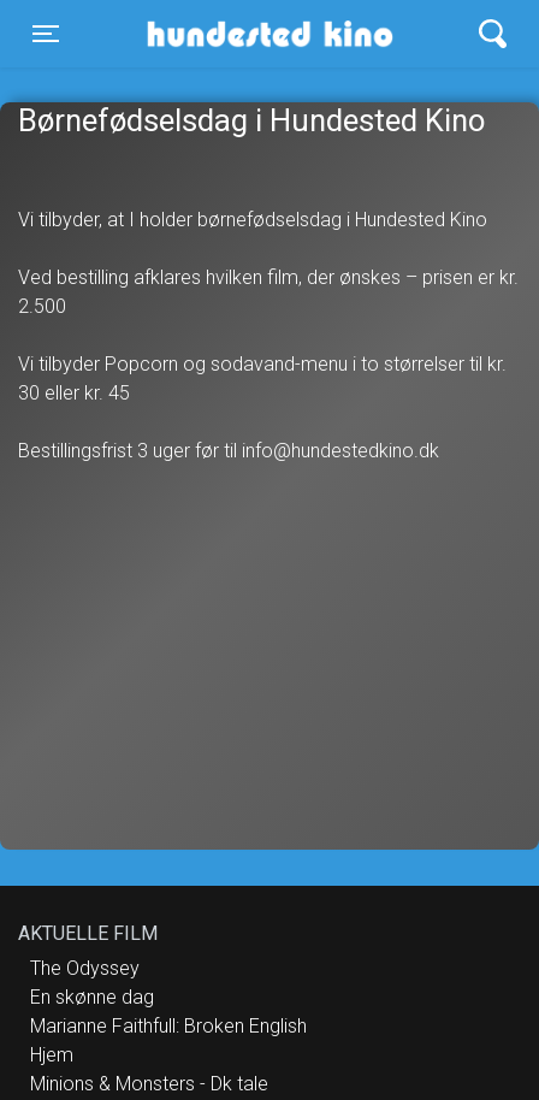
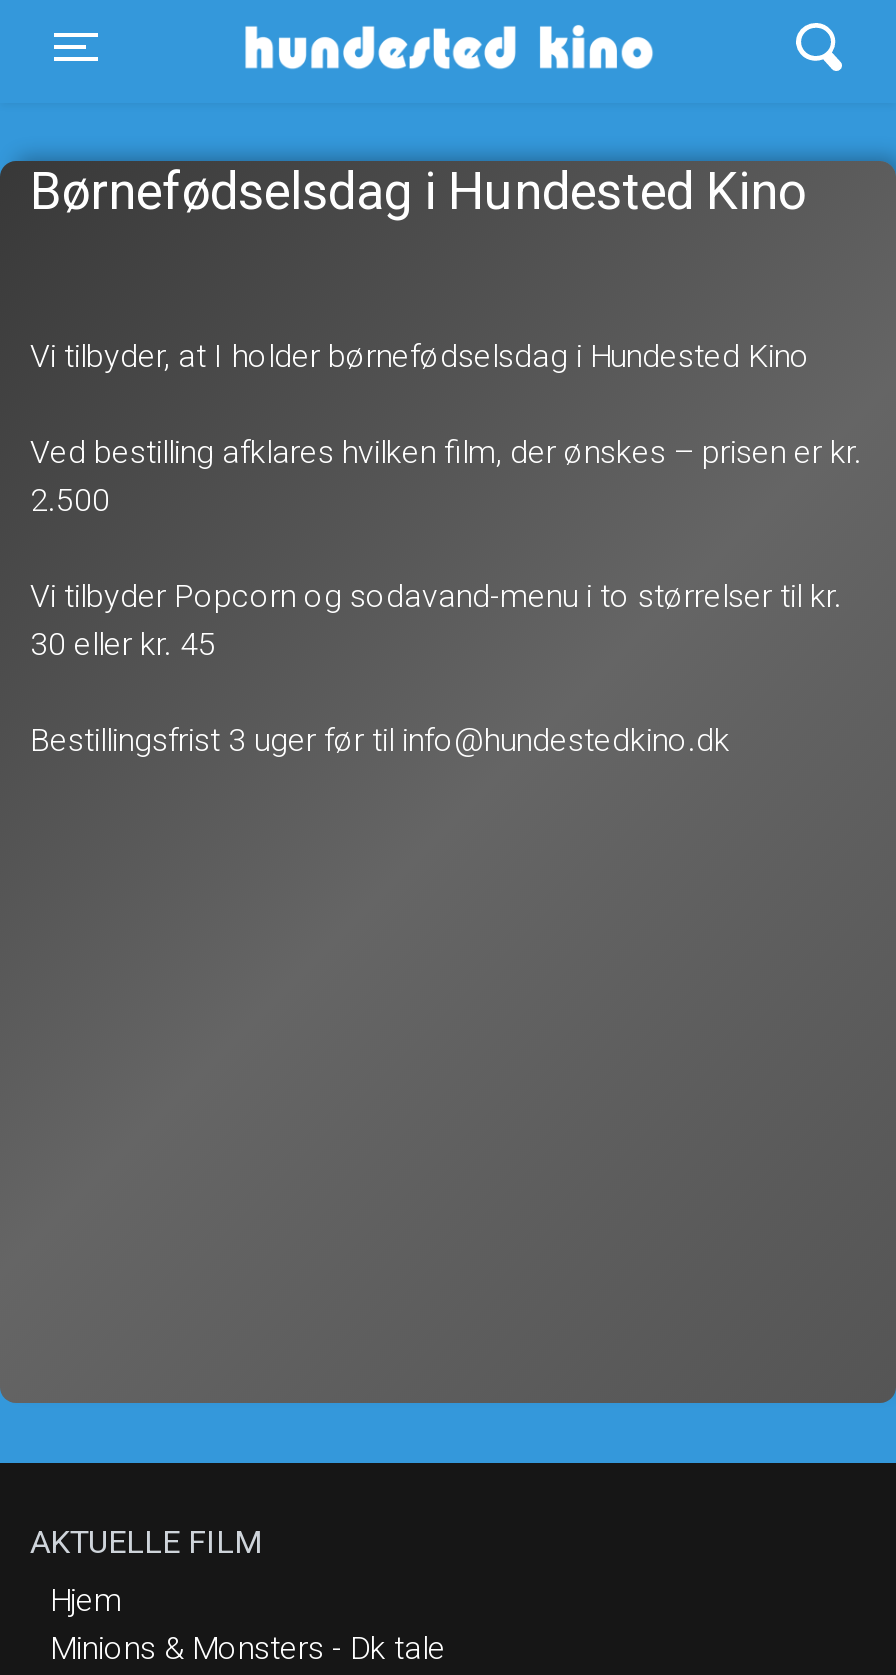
[30,957,307,1037] The Odyssey | En skønne dag | Marianne Faithfull: Broken English -> none

